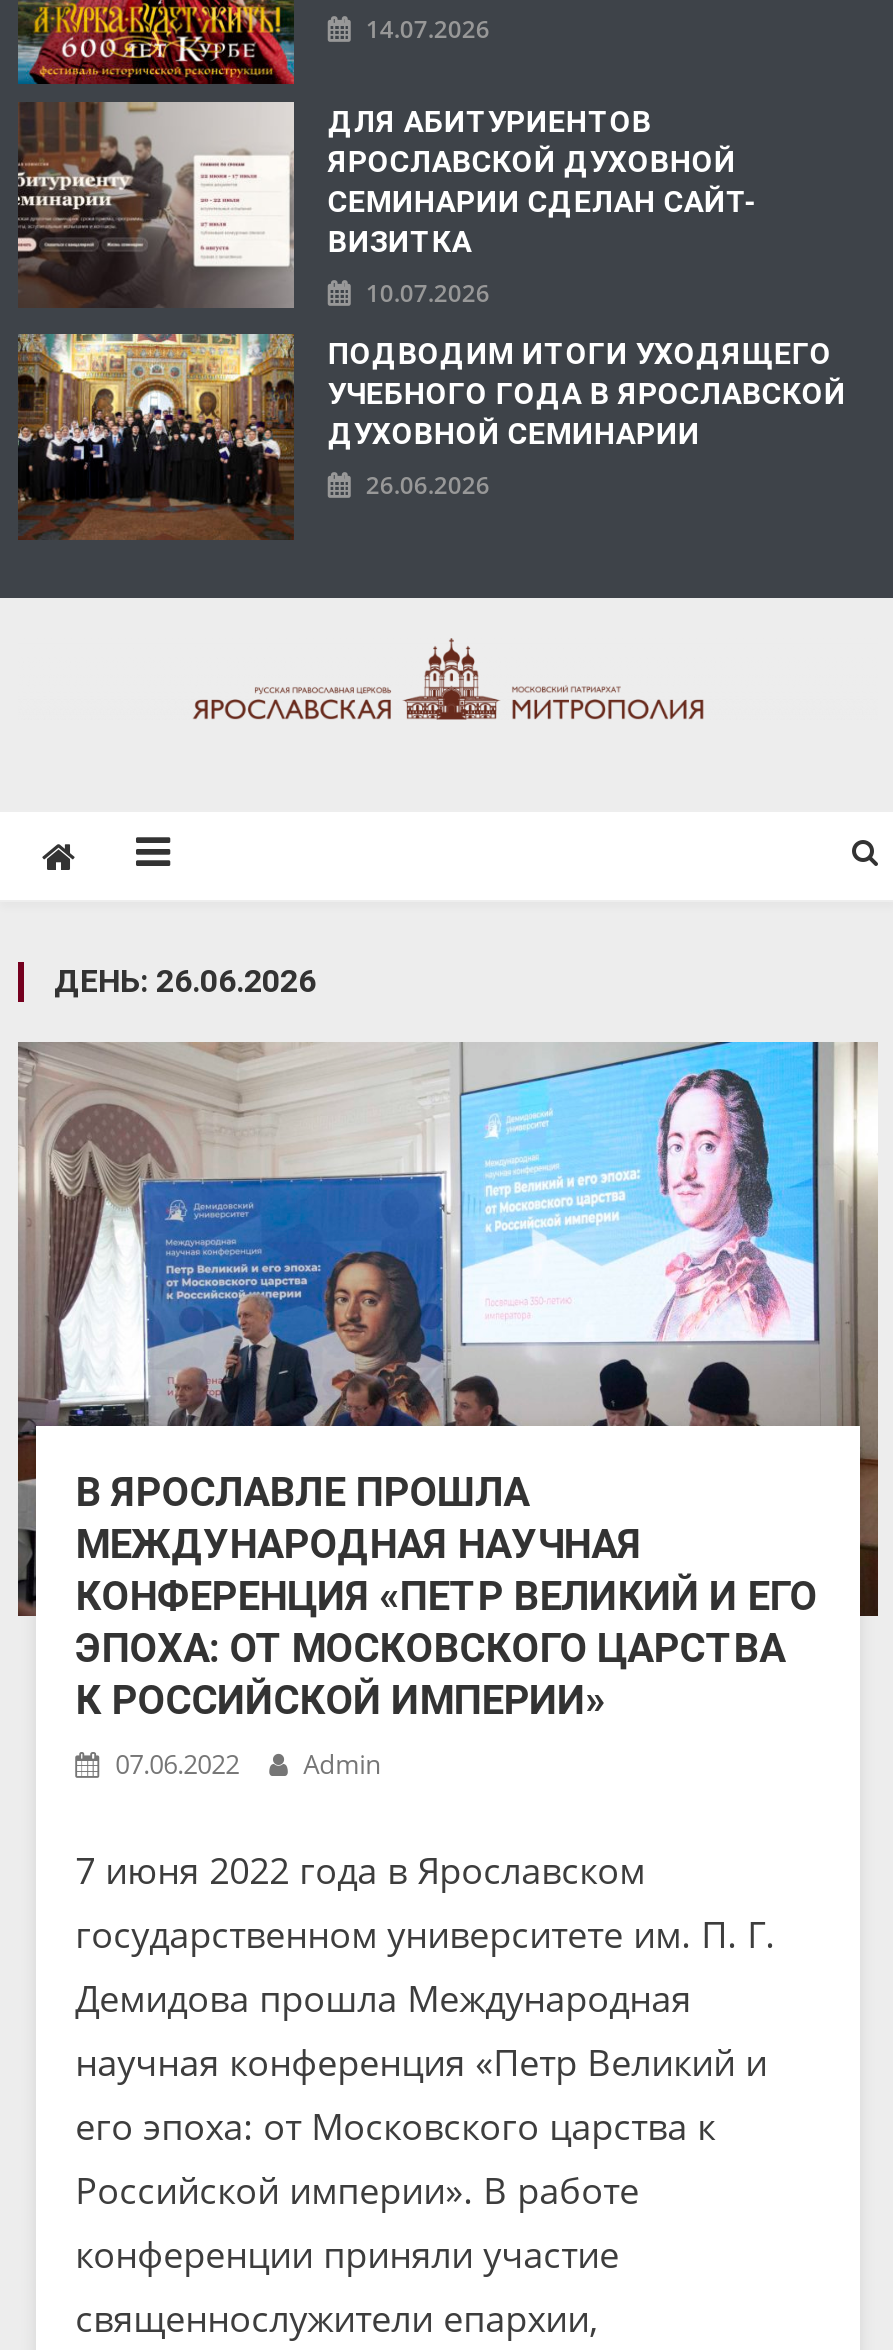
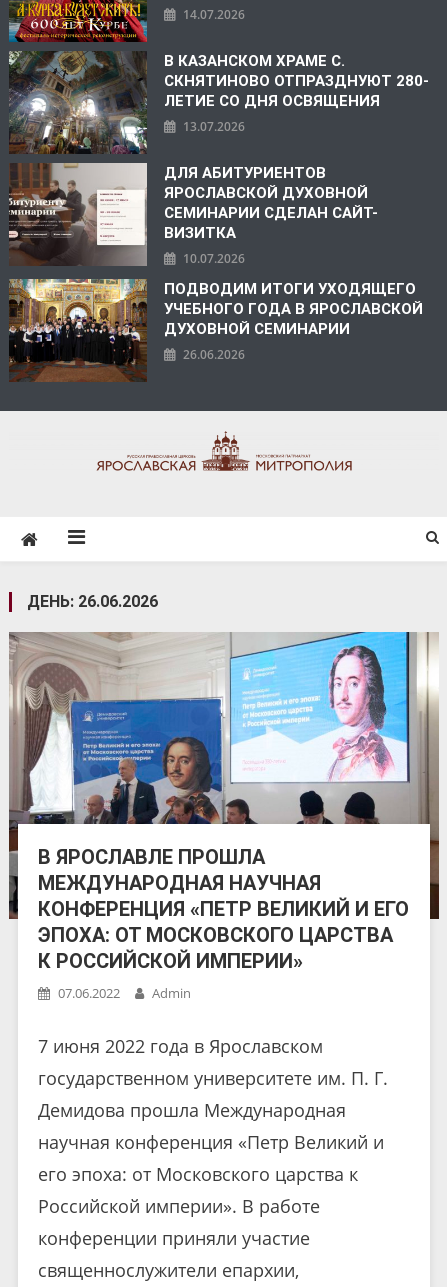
none -> [8,51,429,154] [image] | В КАЗАНСКОМ ХРАМЕ С. | СКНЯТИНОВО ОТПРАЗДНУЮТ 280- | ЛЕТИЕ СО ДНЯ ОСВЯЩЕНИЯ | 13.07.2026

